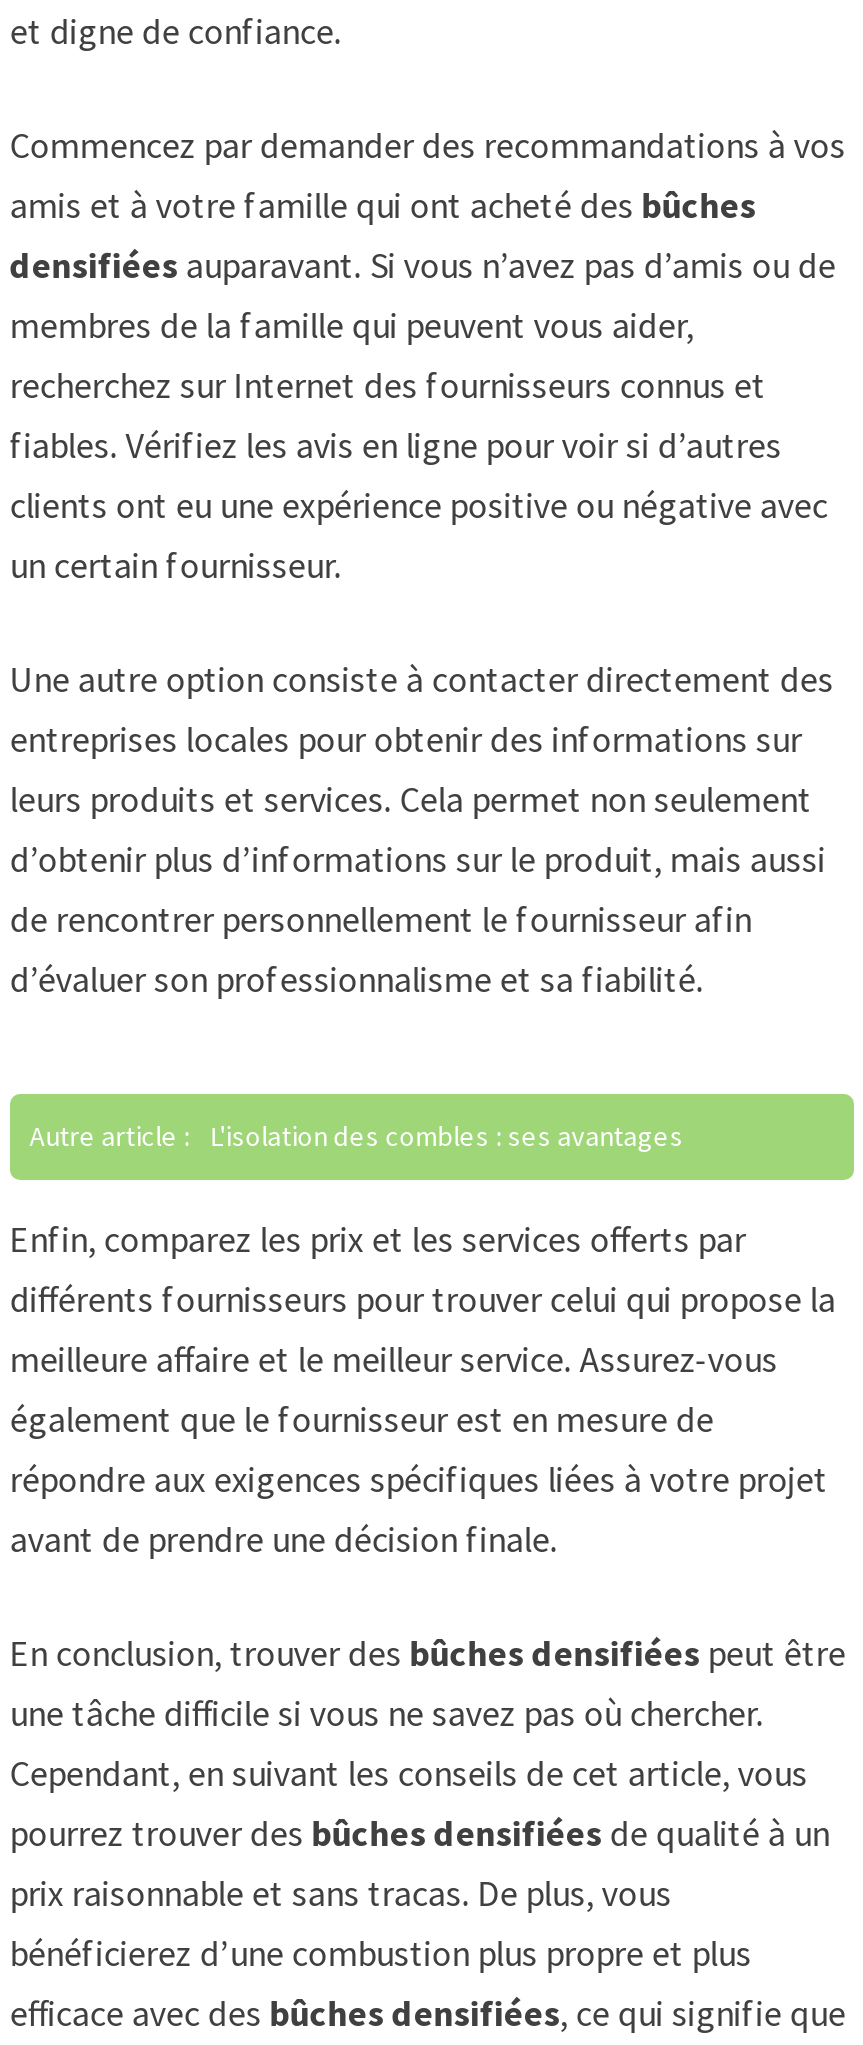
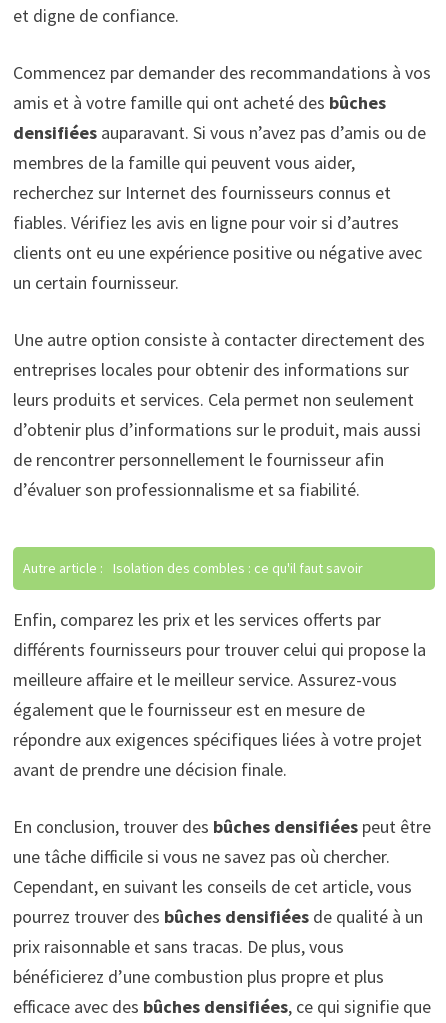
[30,1119,684,1155] Autre article : L'isolation des combles : ses avantages -> [23,559,363,577] Autre article : Isolation des combles : ce qu'il faut savoir

